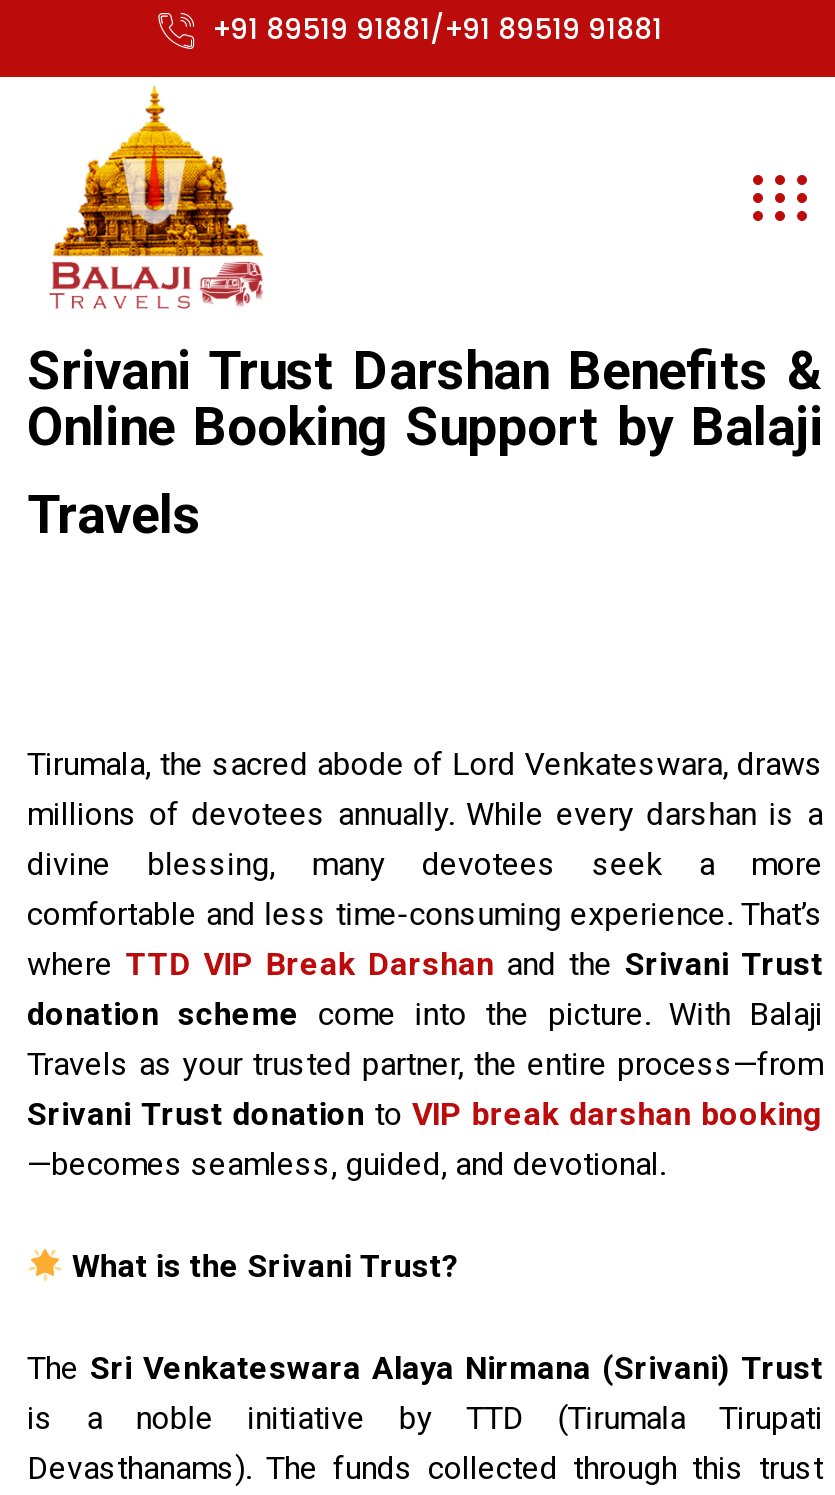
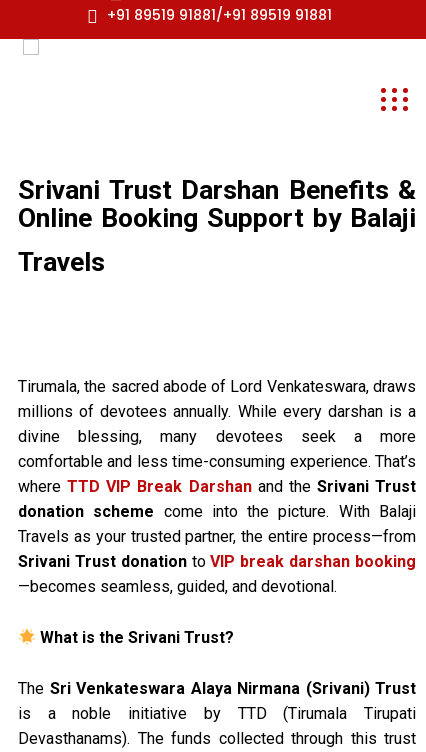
[49,85,263,311] [image] -> none

